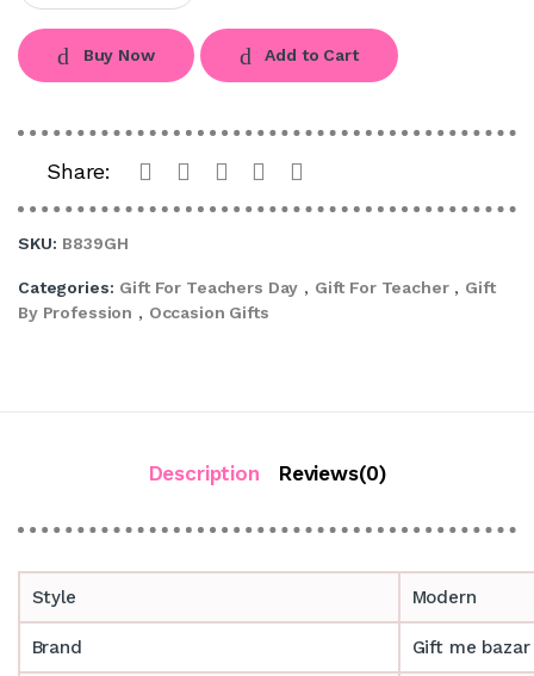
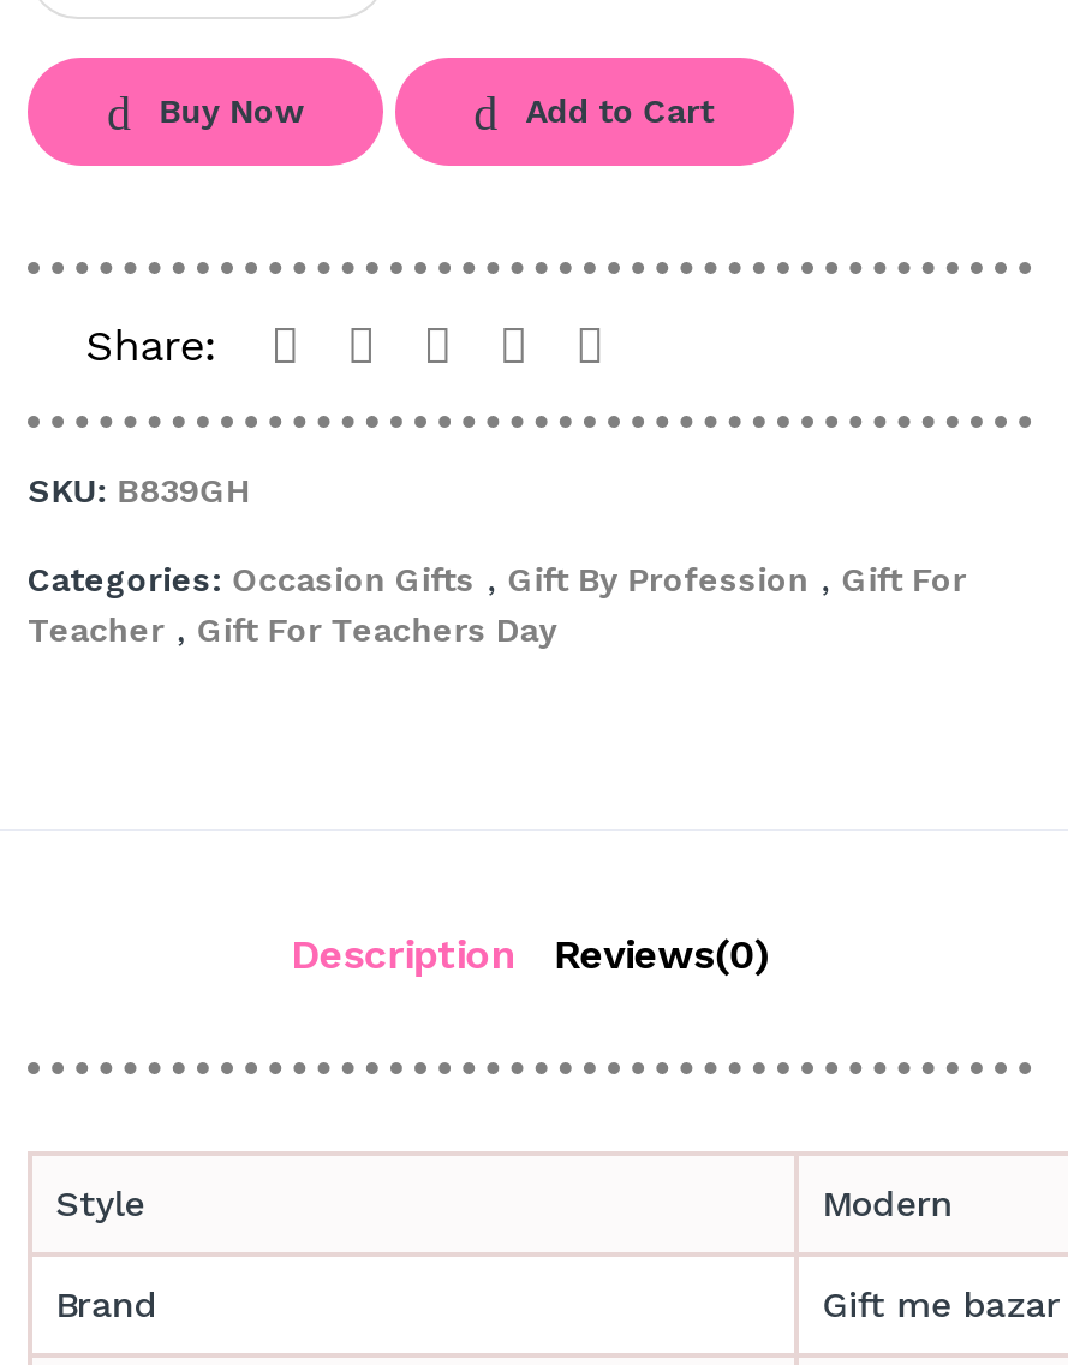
[18,278,495,322] Categories: Gift For Teachers Day, Gift For Teacher, Gift | By Profession, Occasion Gifts -> [28,559,966,648] Categories: Occasion Gifts, Gift By Profession, Gift For | Teacher, Gift For Teachers Day

